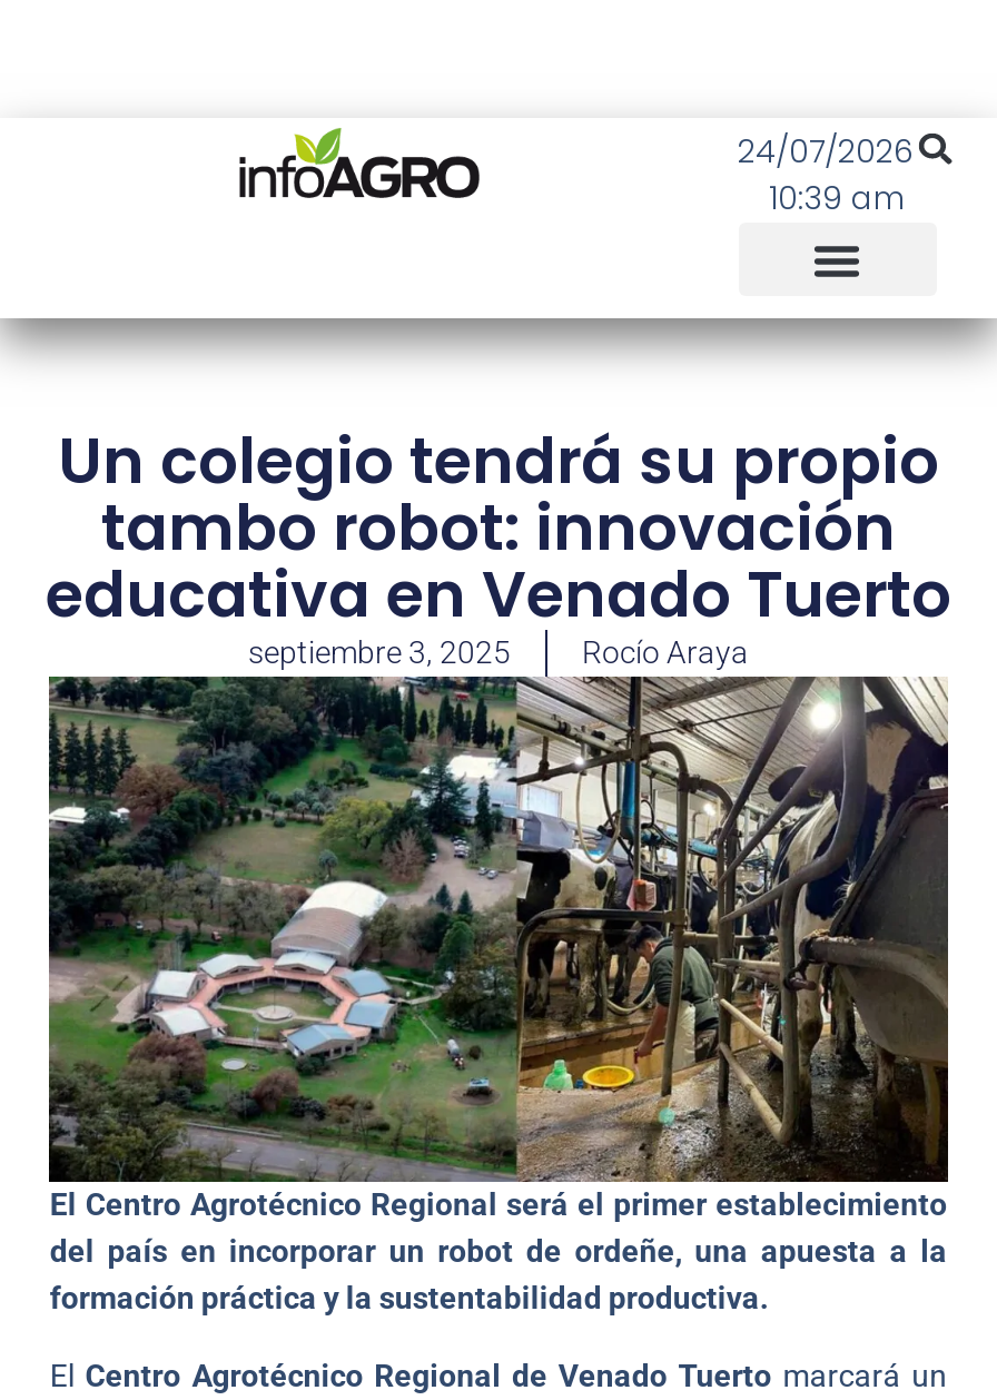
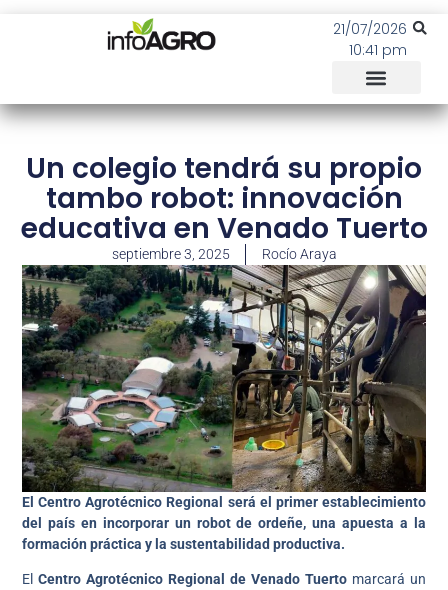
[738,129,914,220] 24/07/2026 | 10:39 am -> [333,19,407,60] 21/07/2026 | 10:41 pm

